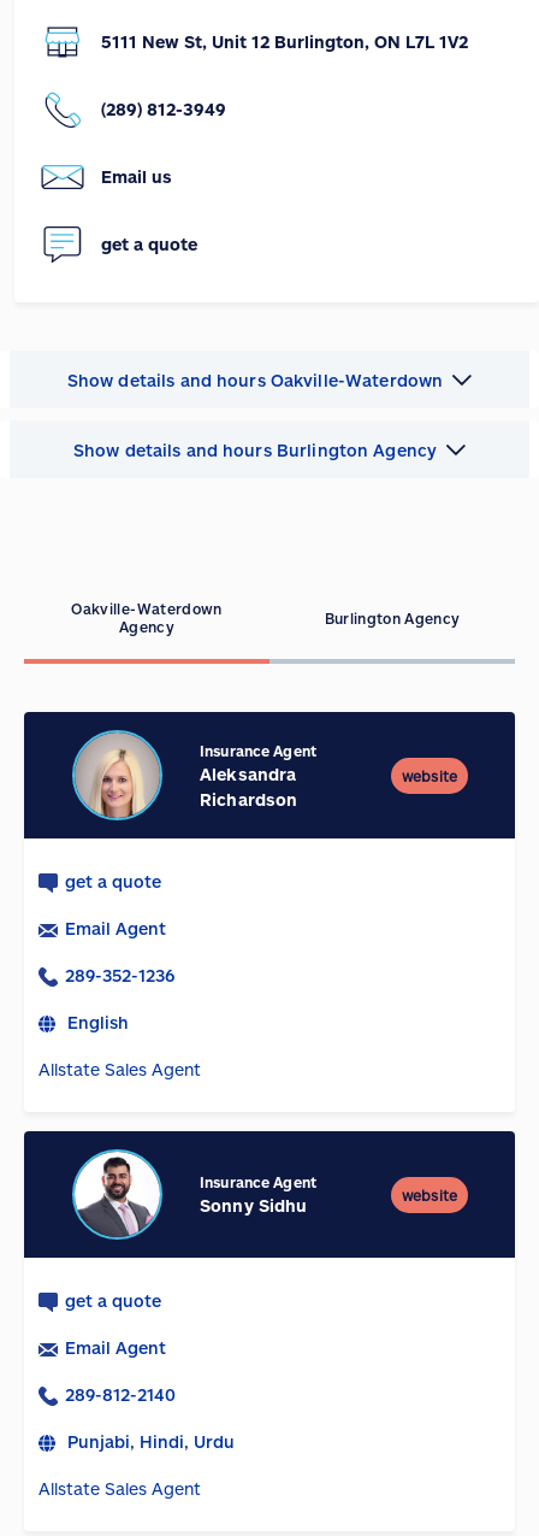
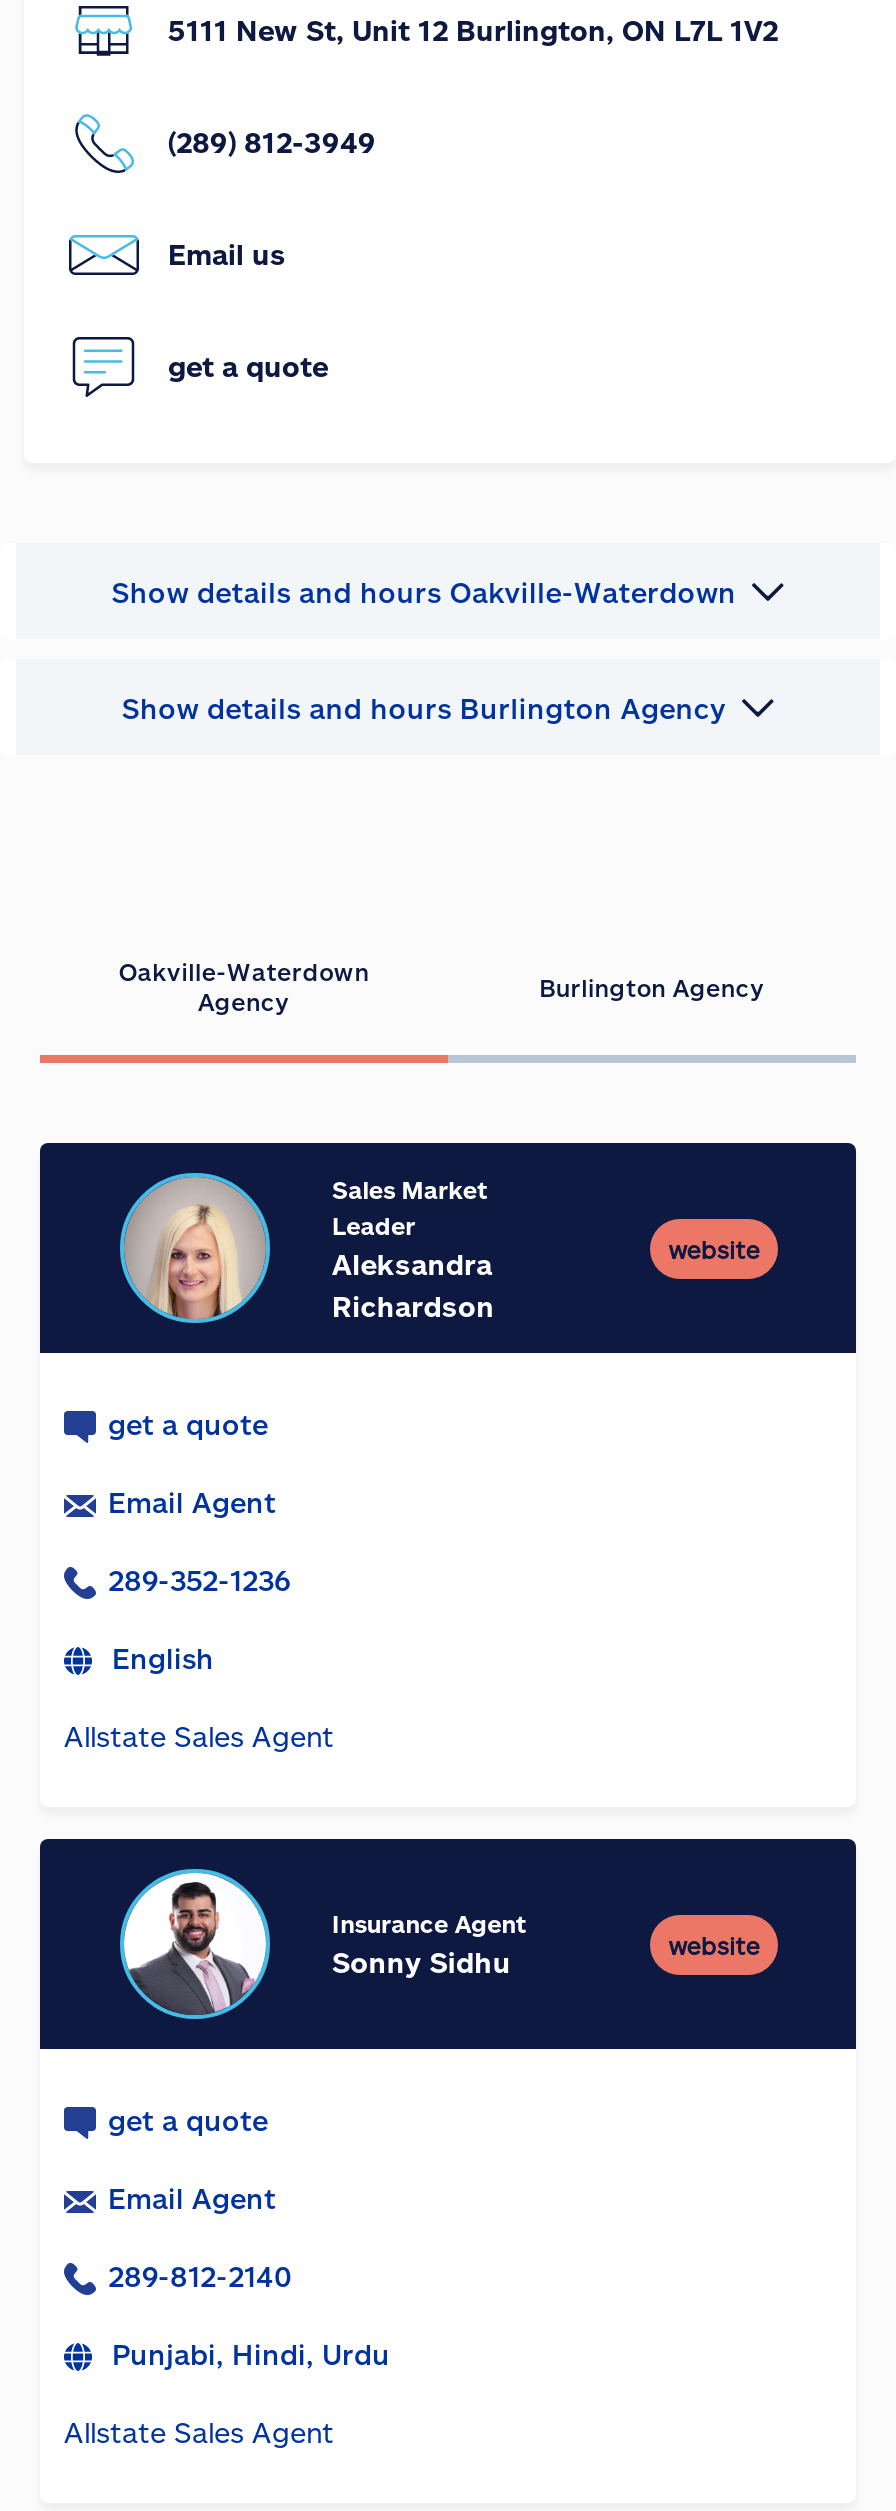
[200,741,316,758] Insurance Agent -> [332,1174,487,1238] Sales Market | Leader

